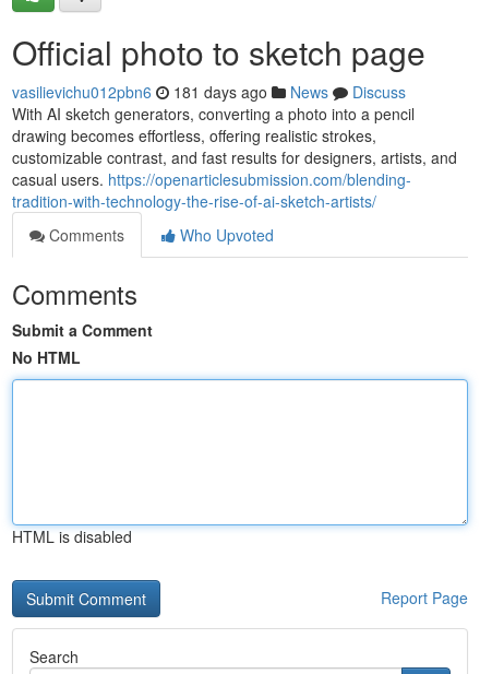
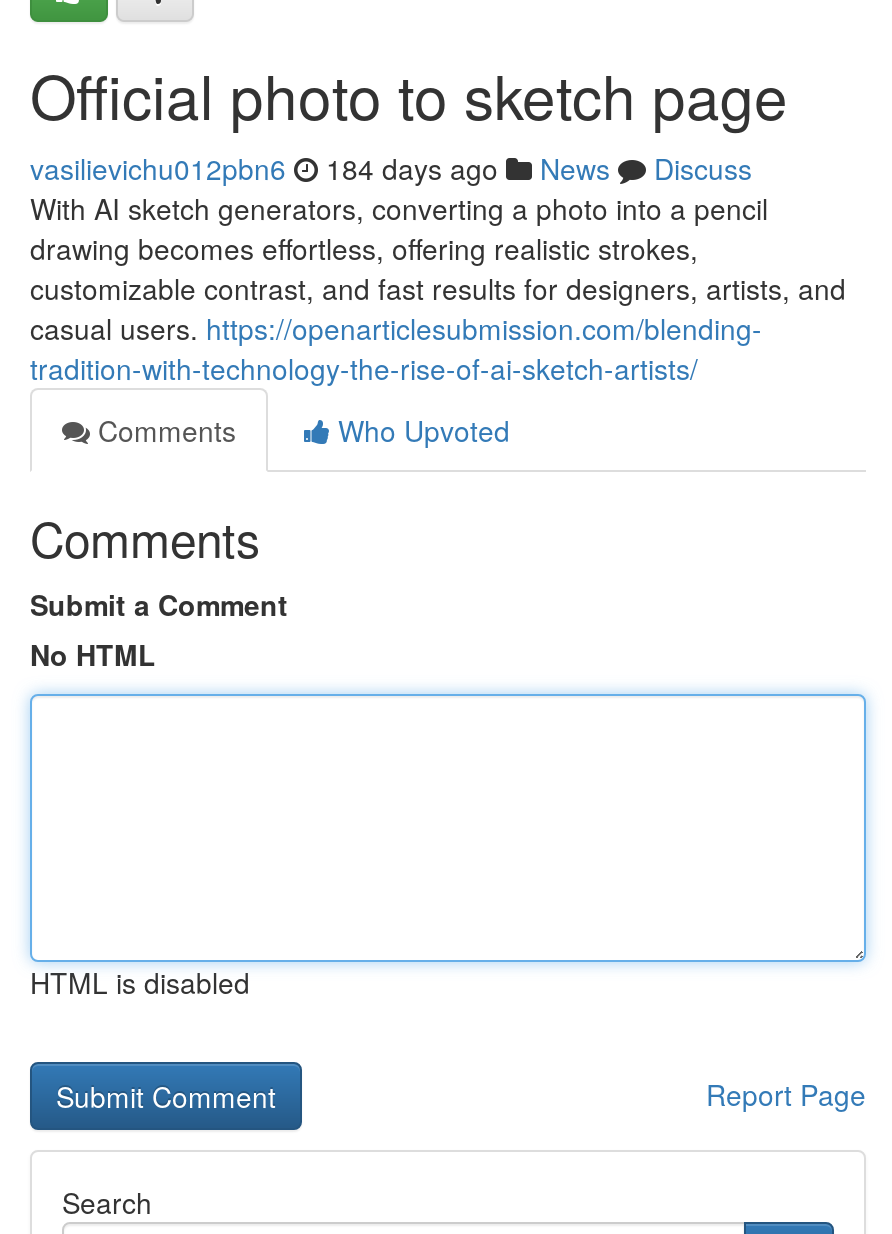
[12,81,406,103] vasilievichu012pbn6 181 days ago News Discuss -> [30,148,752,188] vasilievichu012pbn6 184 days ago News Discuss

